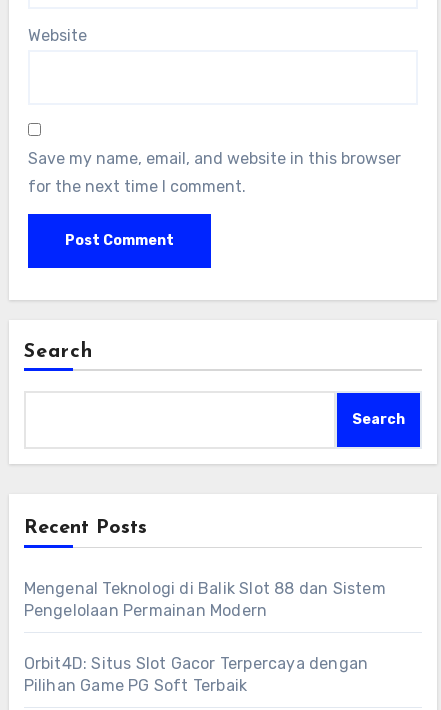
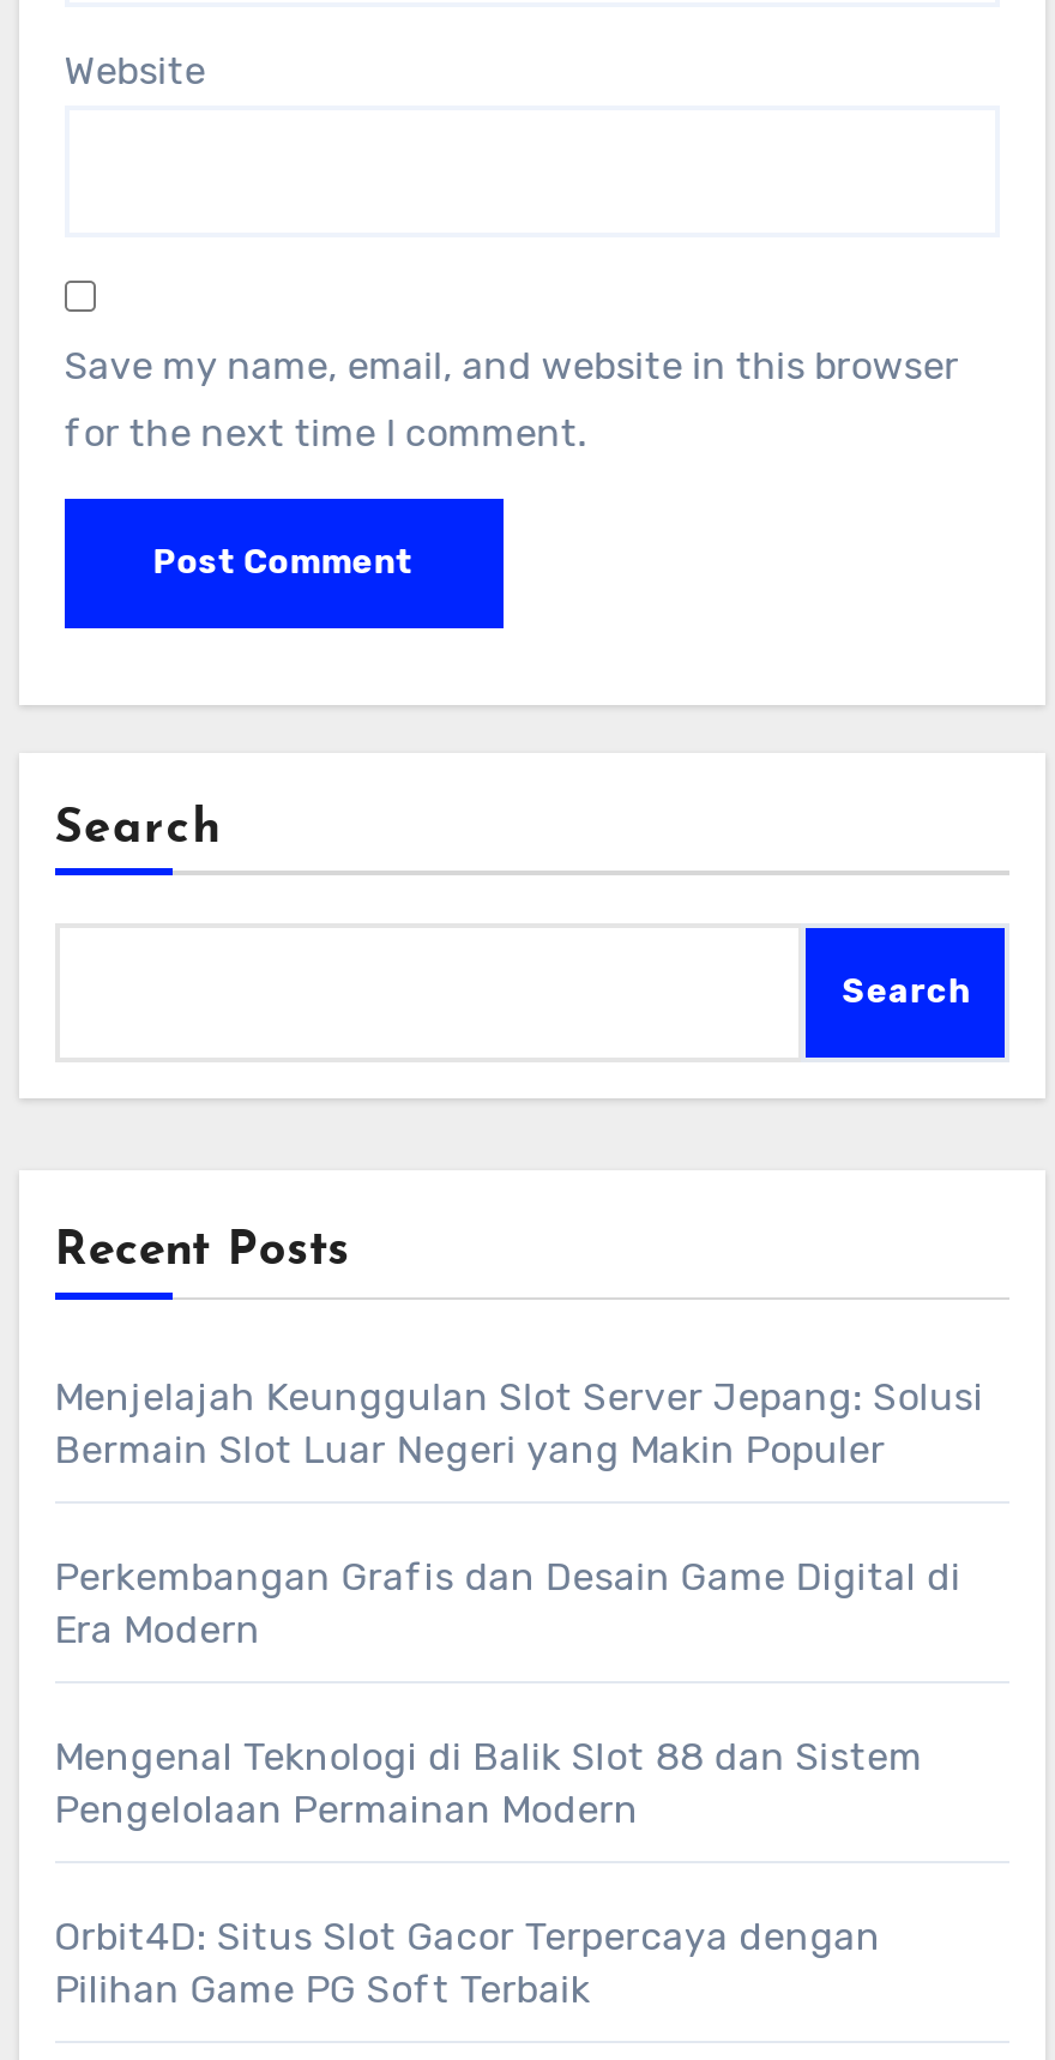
none -> [54,1375,984,1653] Menjelajah Keunggulan Slot Server Jepang: Solusi | Bermain Slot Luar Negeri yang Makin Populer | Perkembangan Grafis dan Desain Game Digital di | Era Modern

